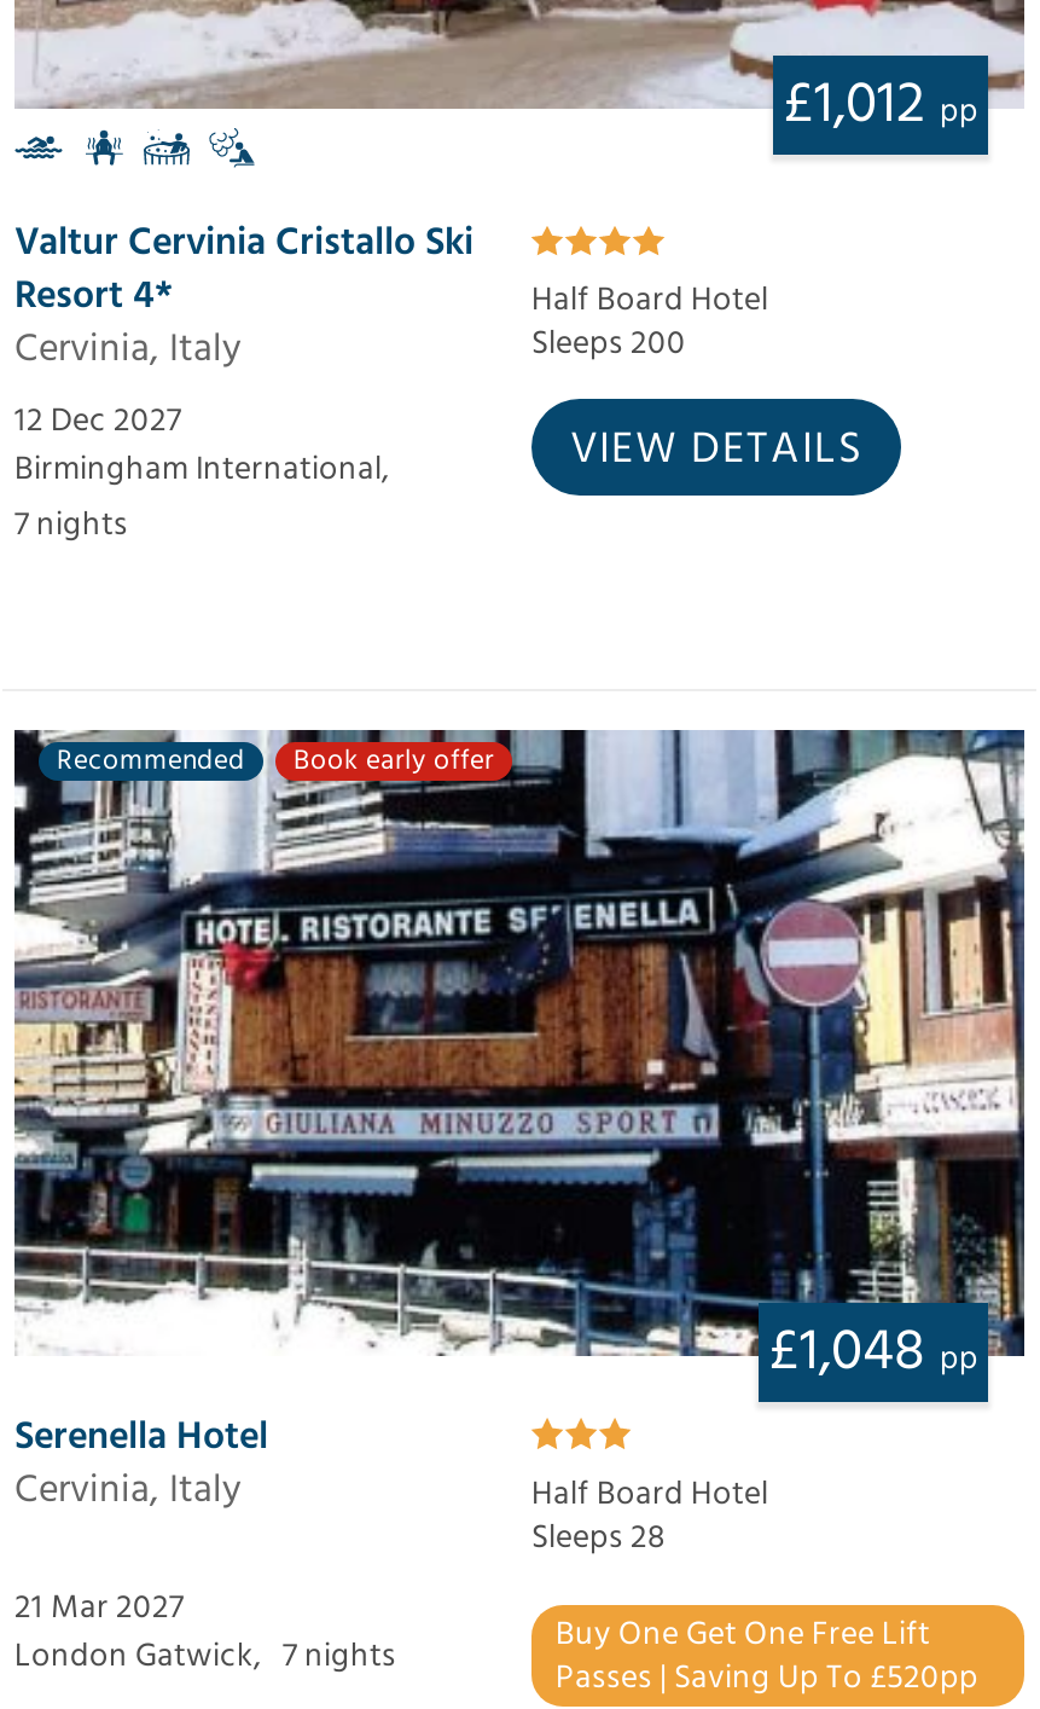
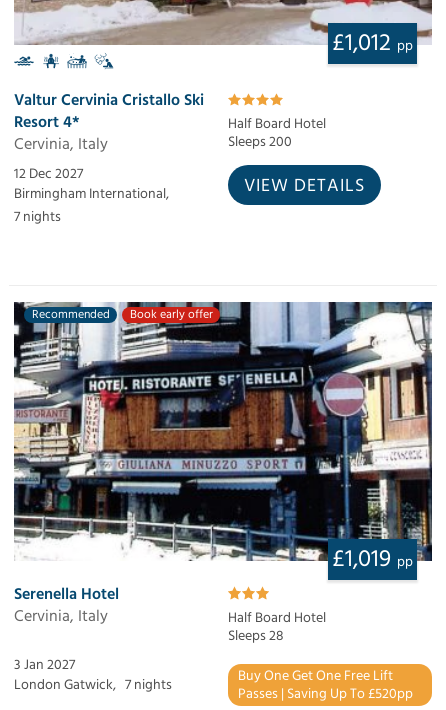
[768,1309,978,1391] £1,048 pp -> [332,542,413,576] £1,019 pp
[14,1585,184,1629] 21 Mar 2027 -> [14,656,75,674] 3 Jan 2027

